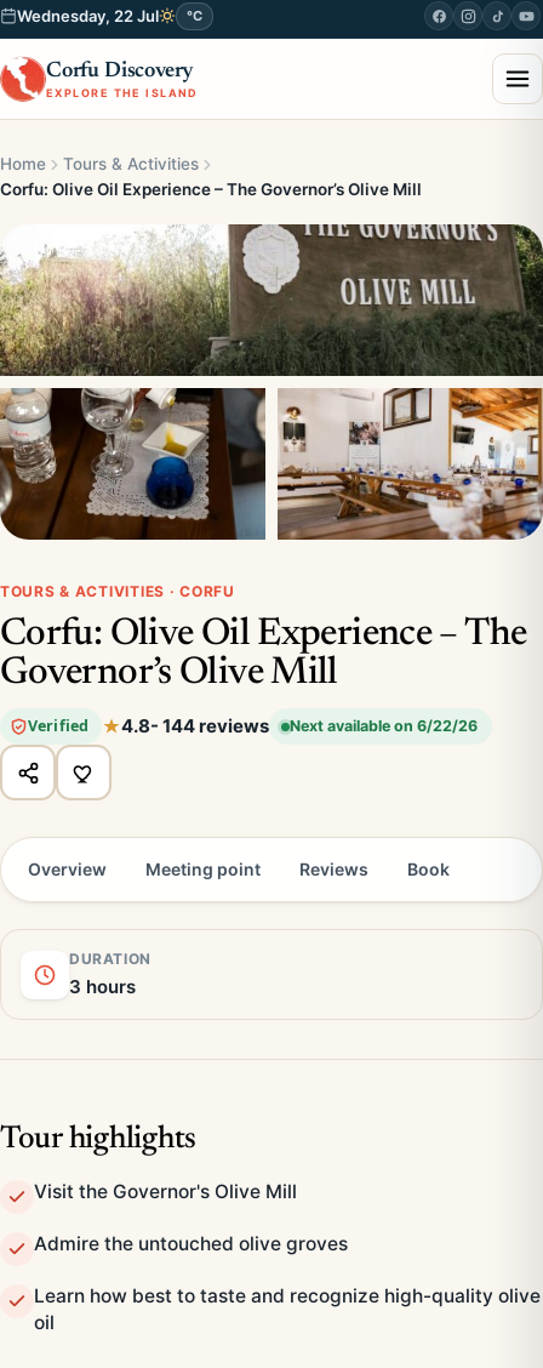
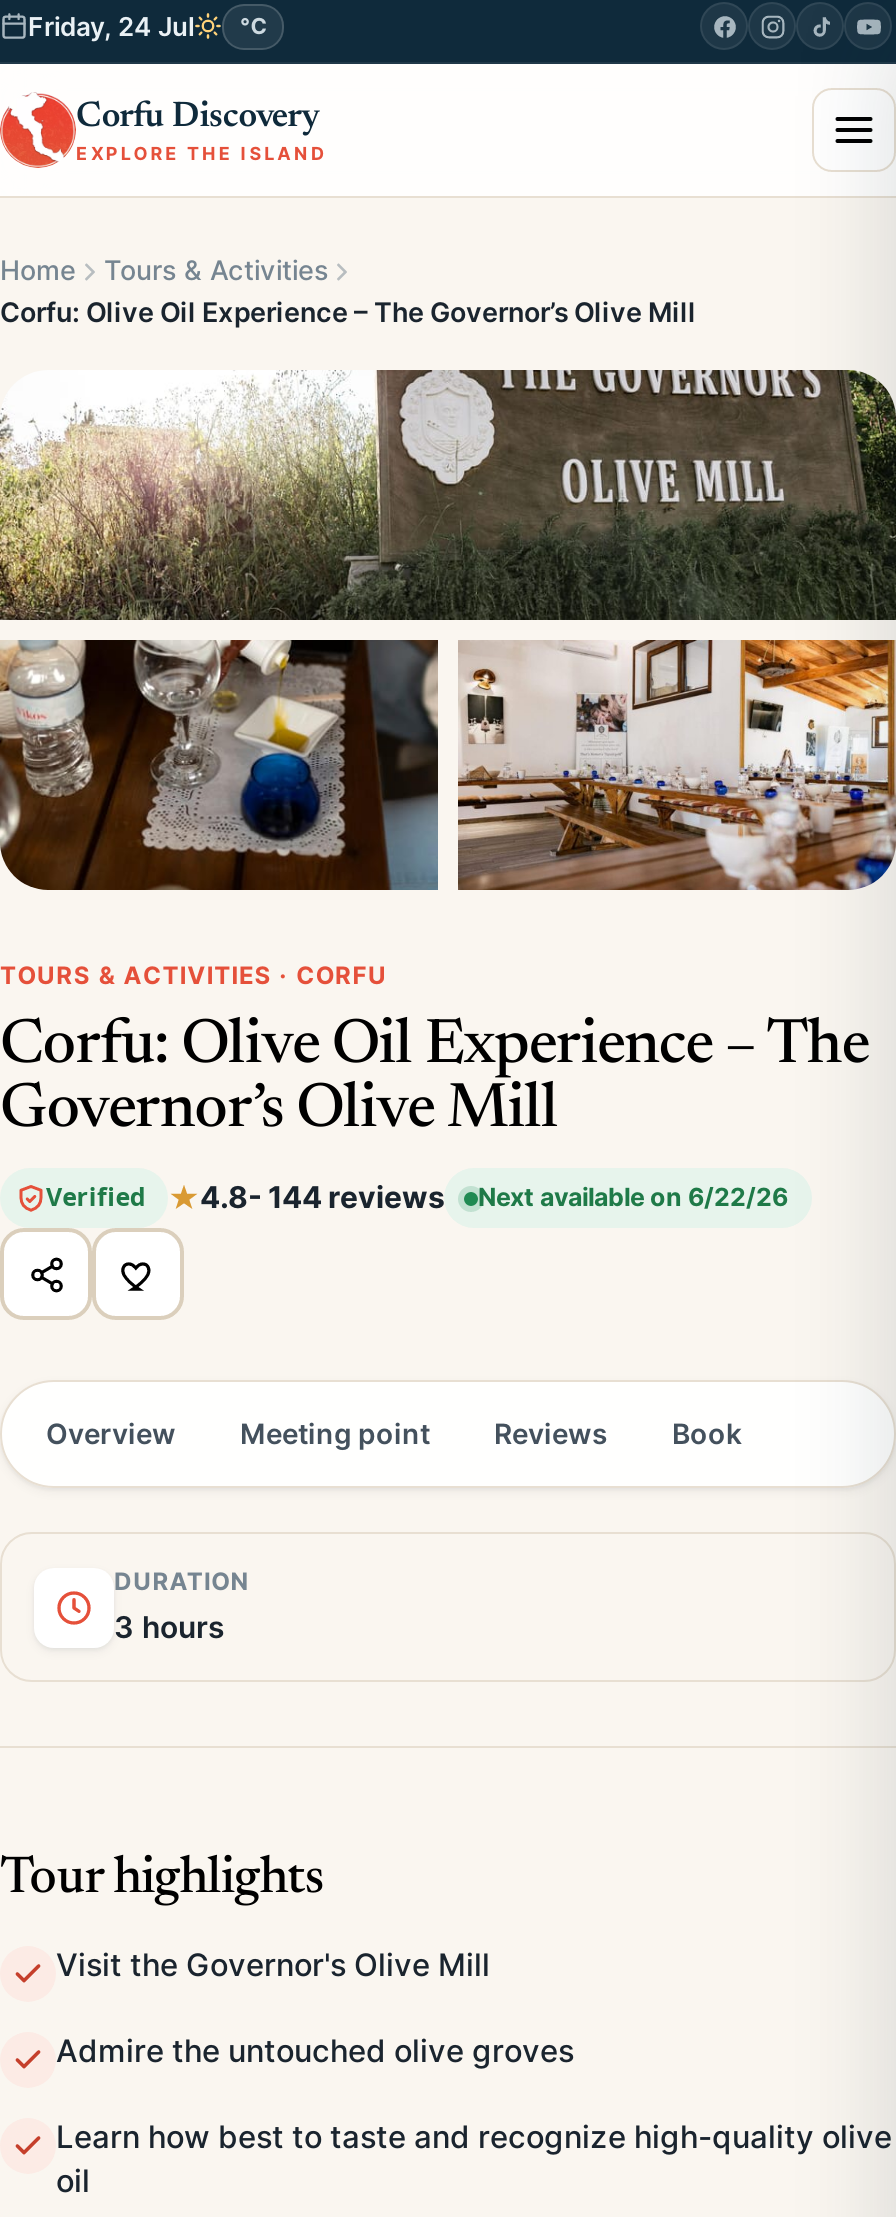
[17,6,159,25] Wednesday, 22 Jul -> [28,10,194,42] Friday, 24 Jul

